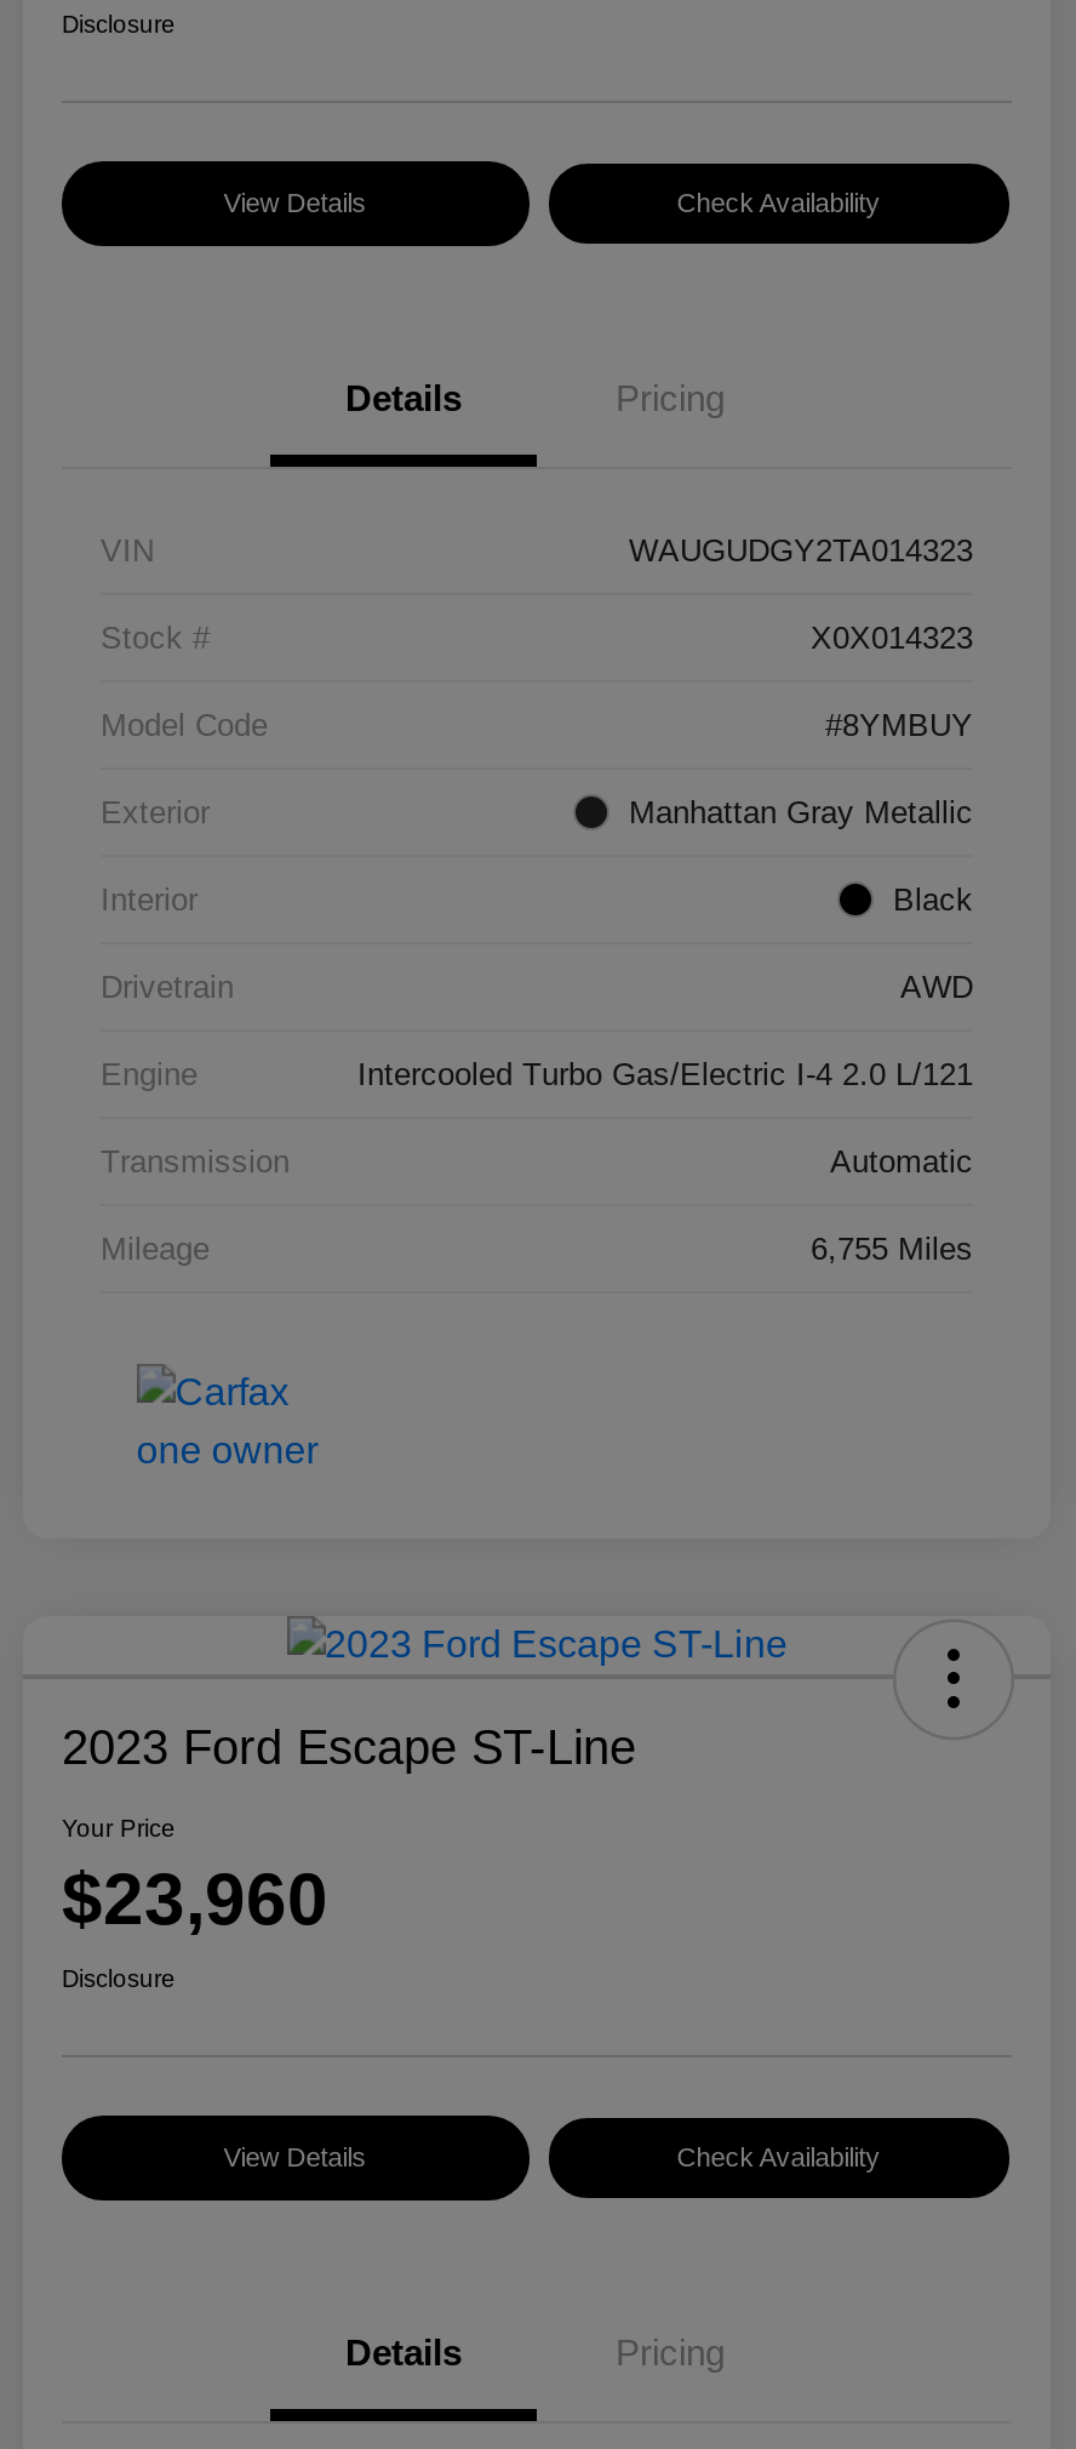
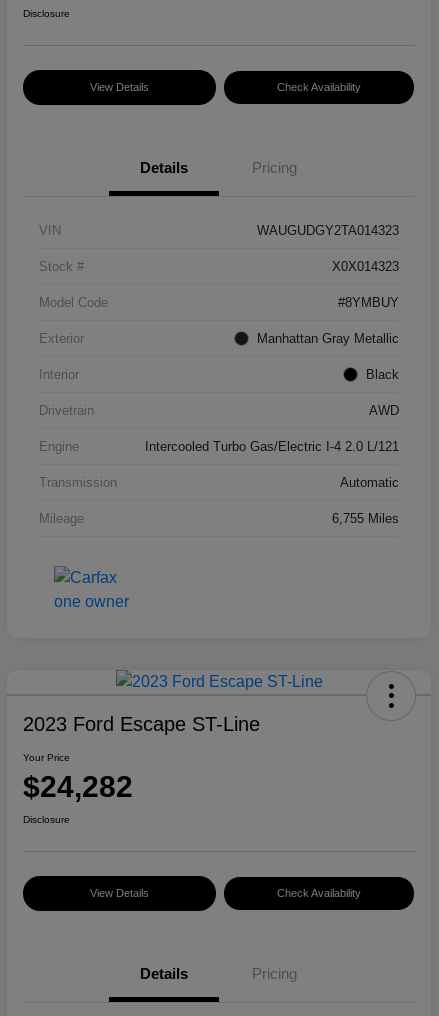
[62,1858,328,1938] $23,960 -> [23,770,133,803] $24,282

